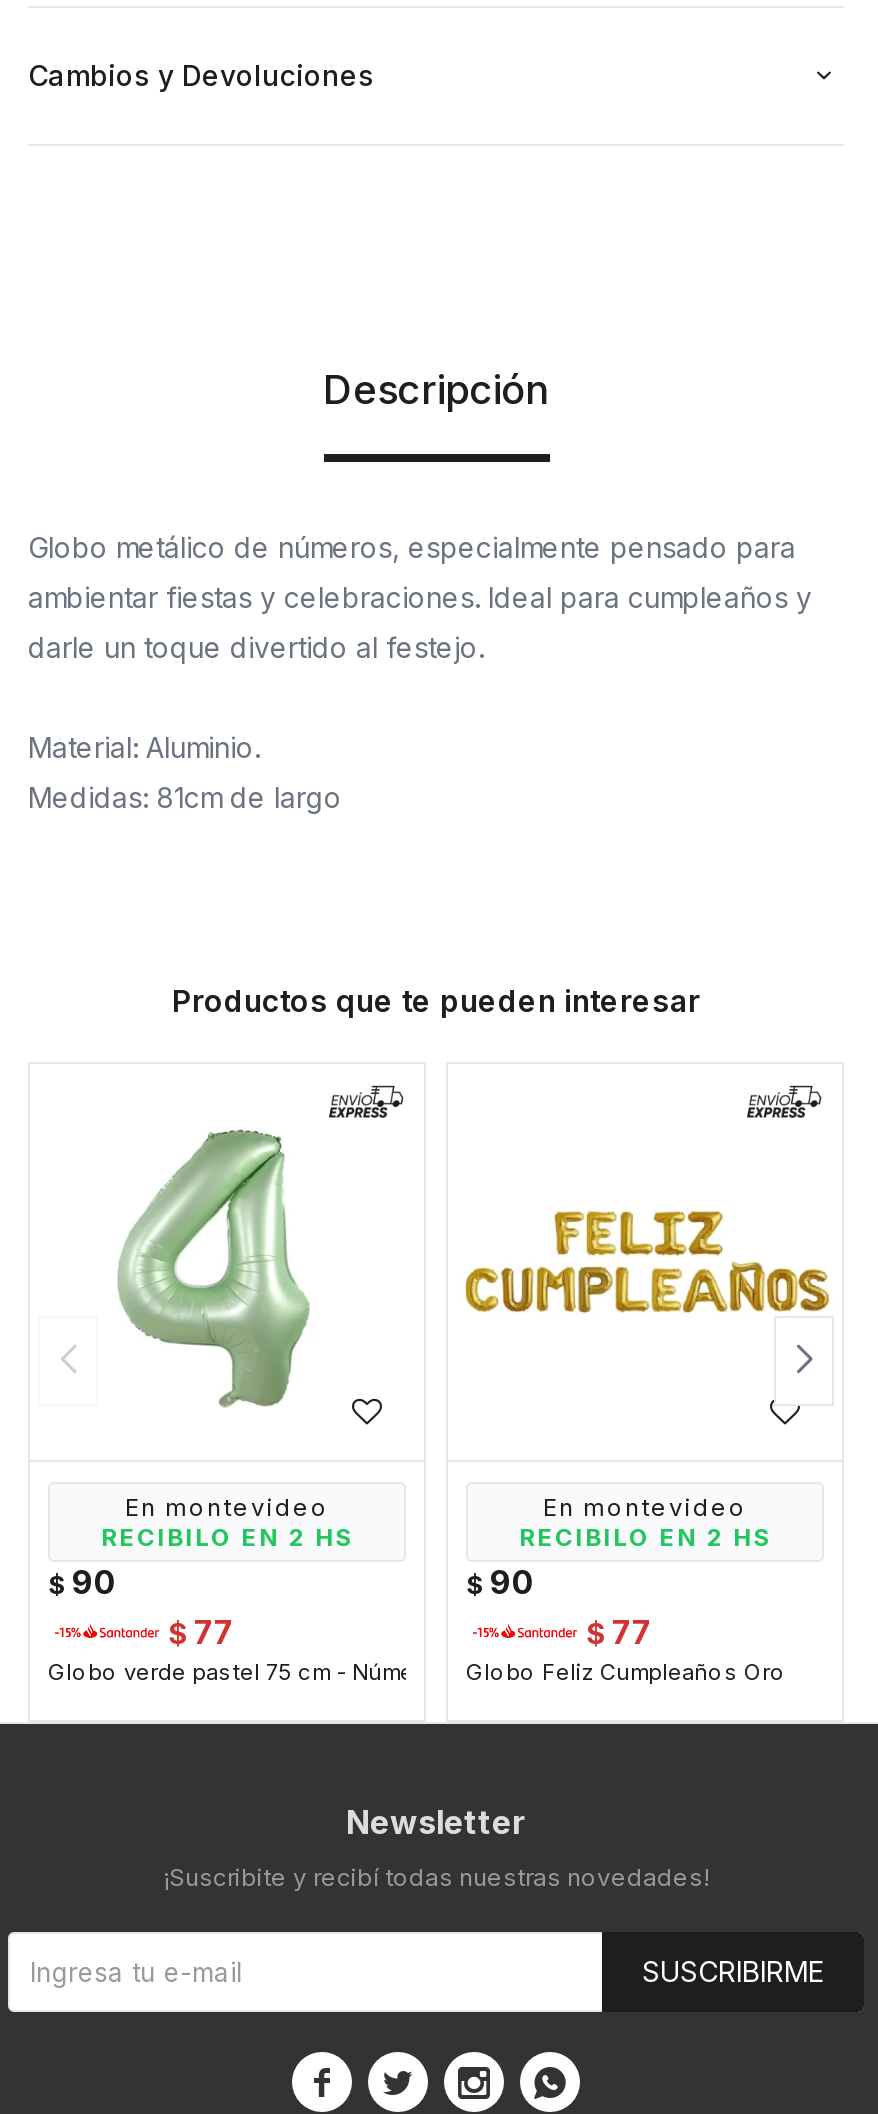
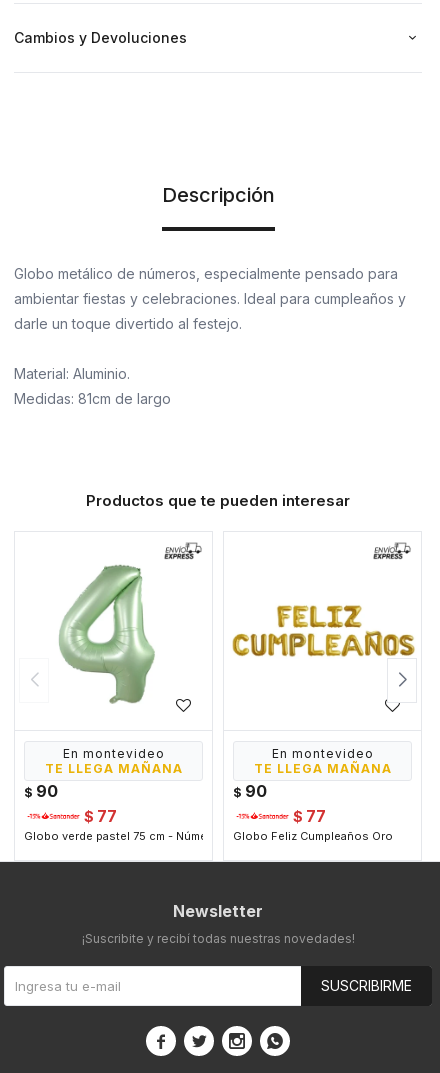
[101,1522,353,1552] RECIBILO EN 2 HS -> [44,761,182,776] TE LLEGA MAÑANA
[519,1522,771,1552] RECIBILO EN 2 HS -> [253,761,391,776] TE LLEGA MAÑANA

